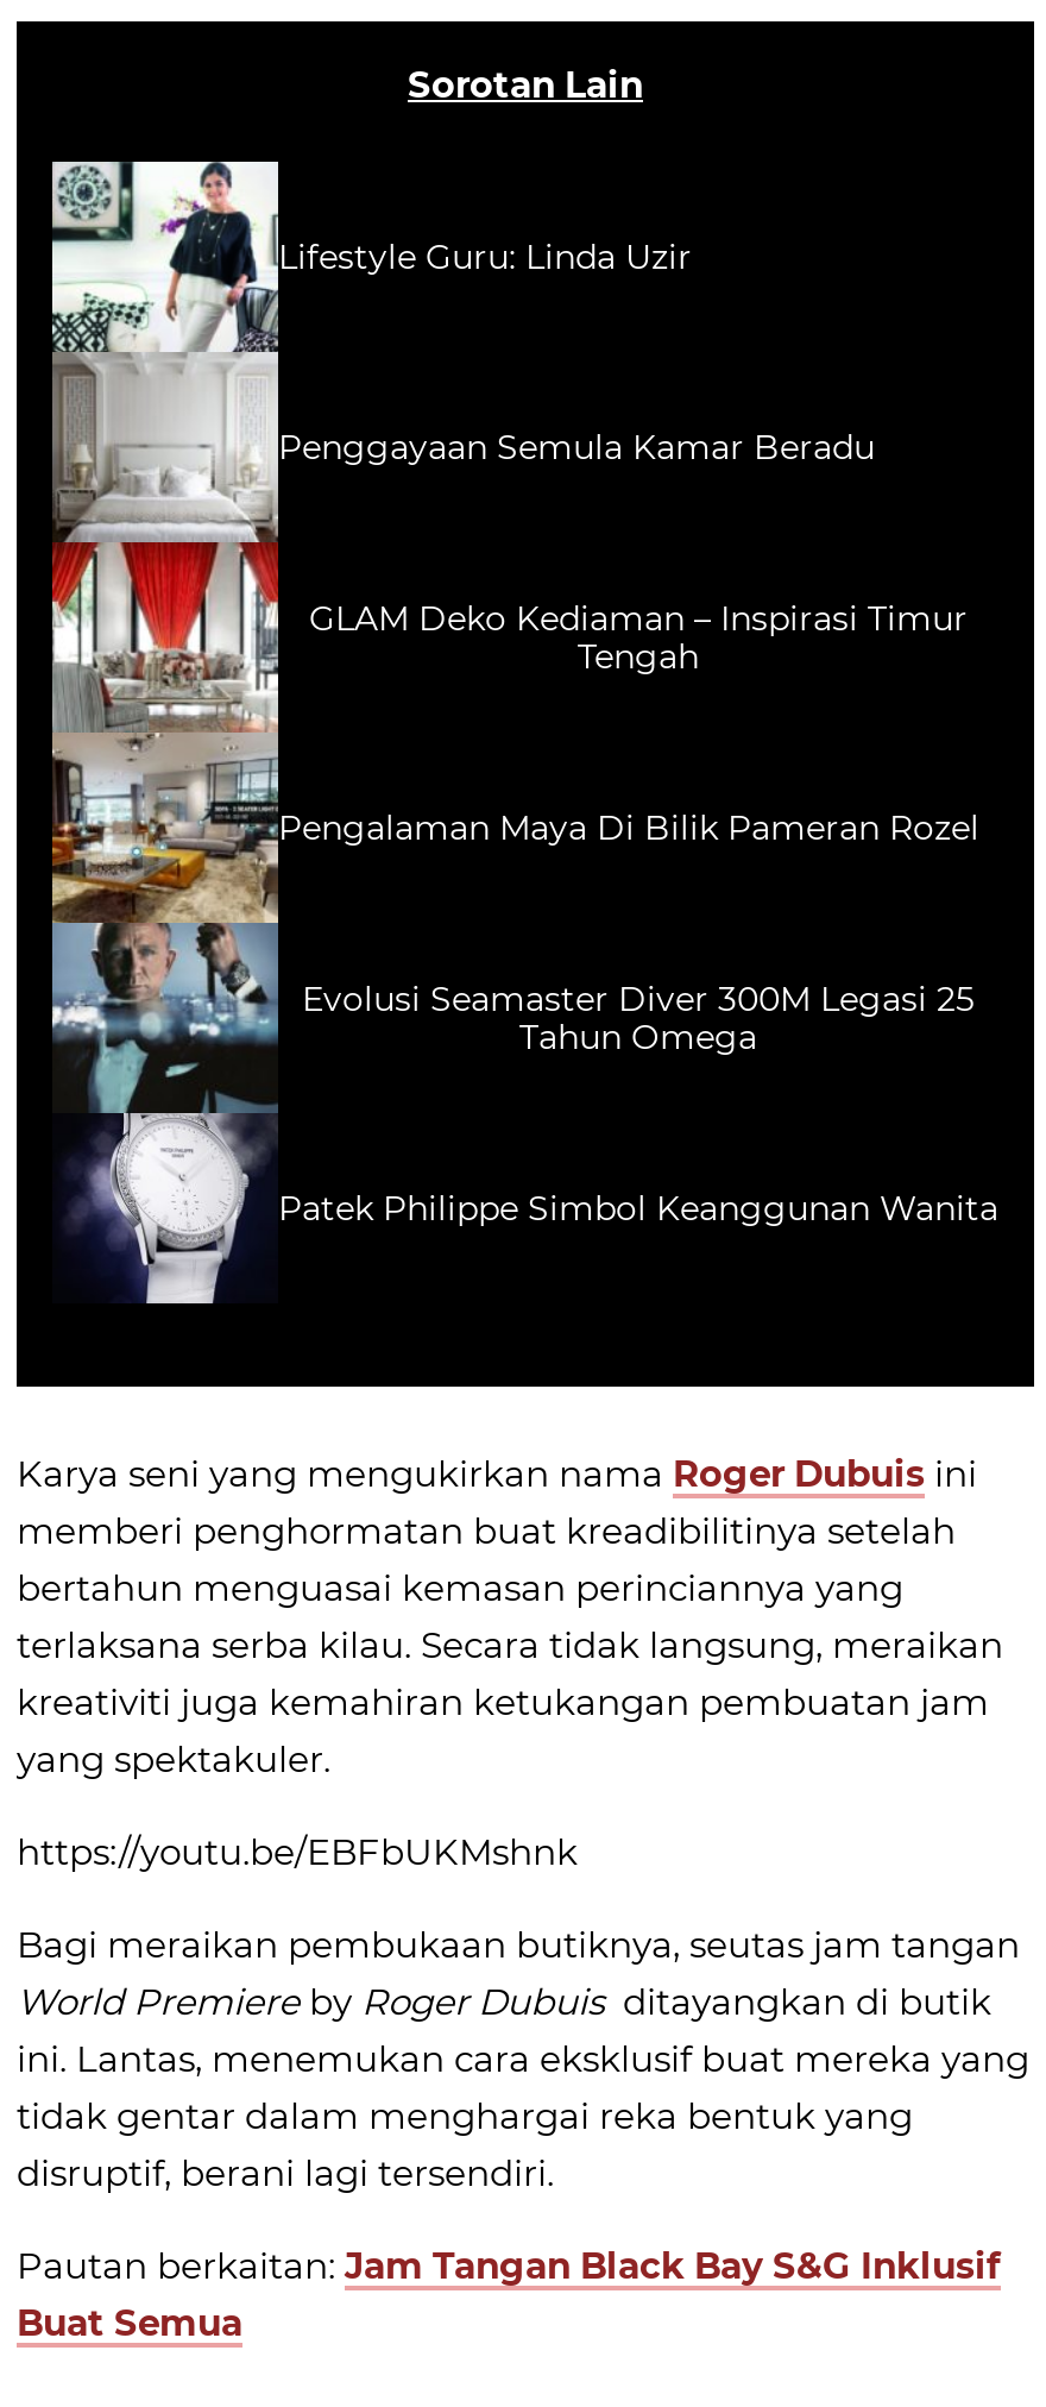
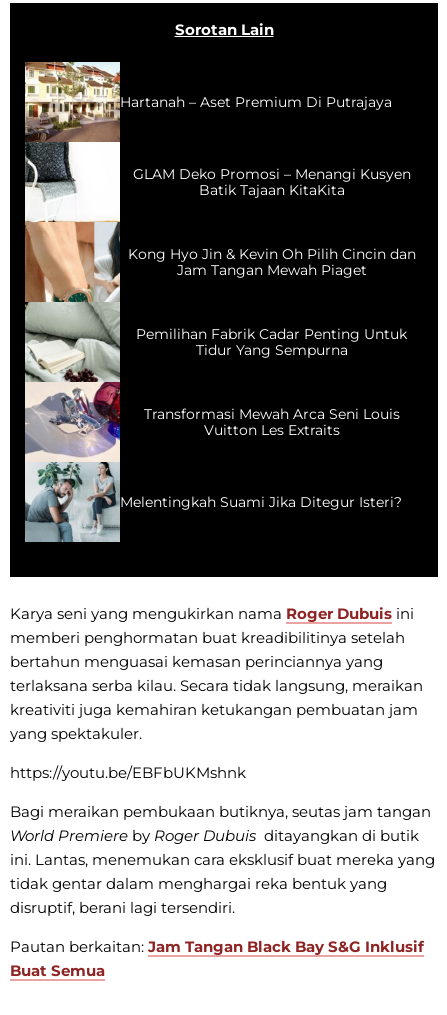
[50,159,692,1306] [image] | Lifestyle Guru: Linda Uzir -> [24,61,392,543] [image] | Hartanah – Aset Premium Di Putrajaya
[278,425,875,468] Penggayaan Semula Kamar Beradu -> [132,165,410,199] GLAM Deko Promosi – Menangi Kusyen | Batik Tajaan KitaKita
[309,596,968,677] GLAM Deko Kediaman – Inspirasi Timur | Tengah -> [127,245,415,279] Kong Hyo Jin & Kevin Oh Pilih Cincin dan | Jam Tangan Mewah Piaget
[278,806,979,848] Pengalaman Maya Di Bilik Pameran Rozel -> [136,325,407,359] Pemilihan Fabrik Cadar Penting Untuk | Tidur Yang Sempurna
[302,977,975,1058] Evolusi Seamaster Diver 300M Legasi 25 | Tahun Omega -> [143,405,399,439] Transformasi Mewah Arca Seni Louis | Vuitton Les Extraits
[278,1186,998,1229] Patek Philippe Simbol Keanggunan Wanita -> [120,493,402,511] Melentingkah Suami Jika Ditegur Isteri?

